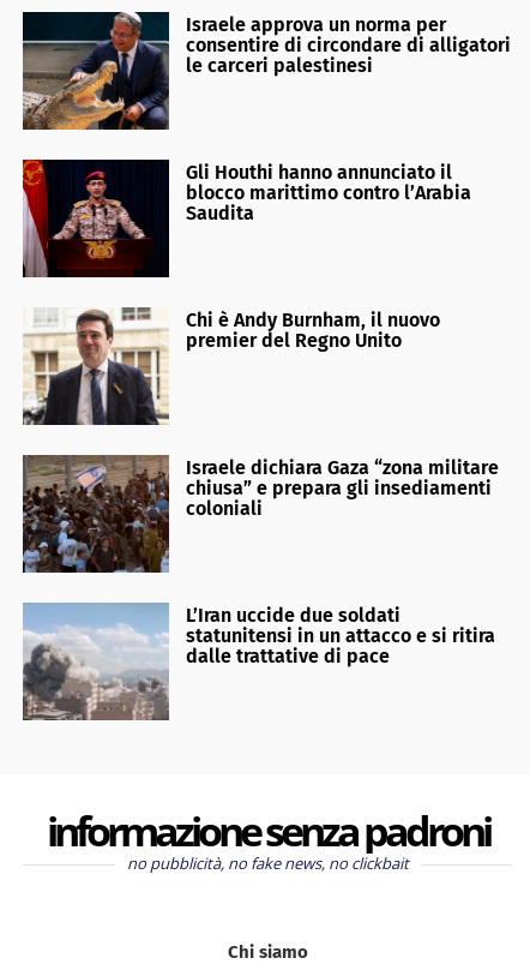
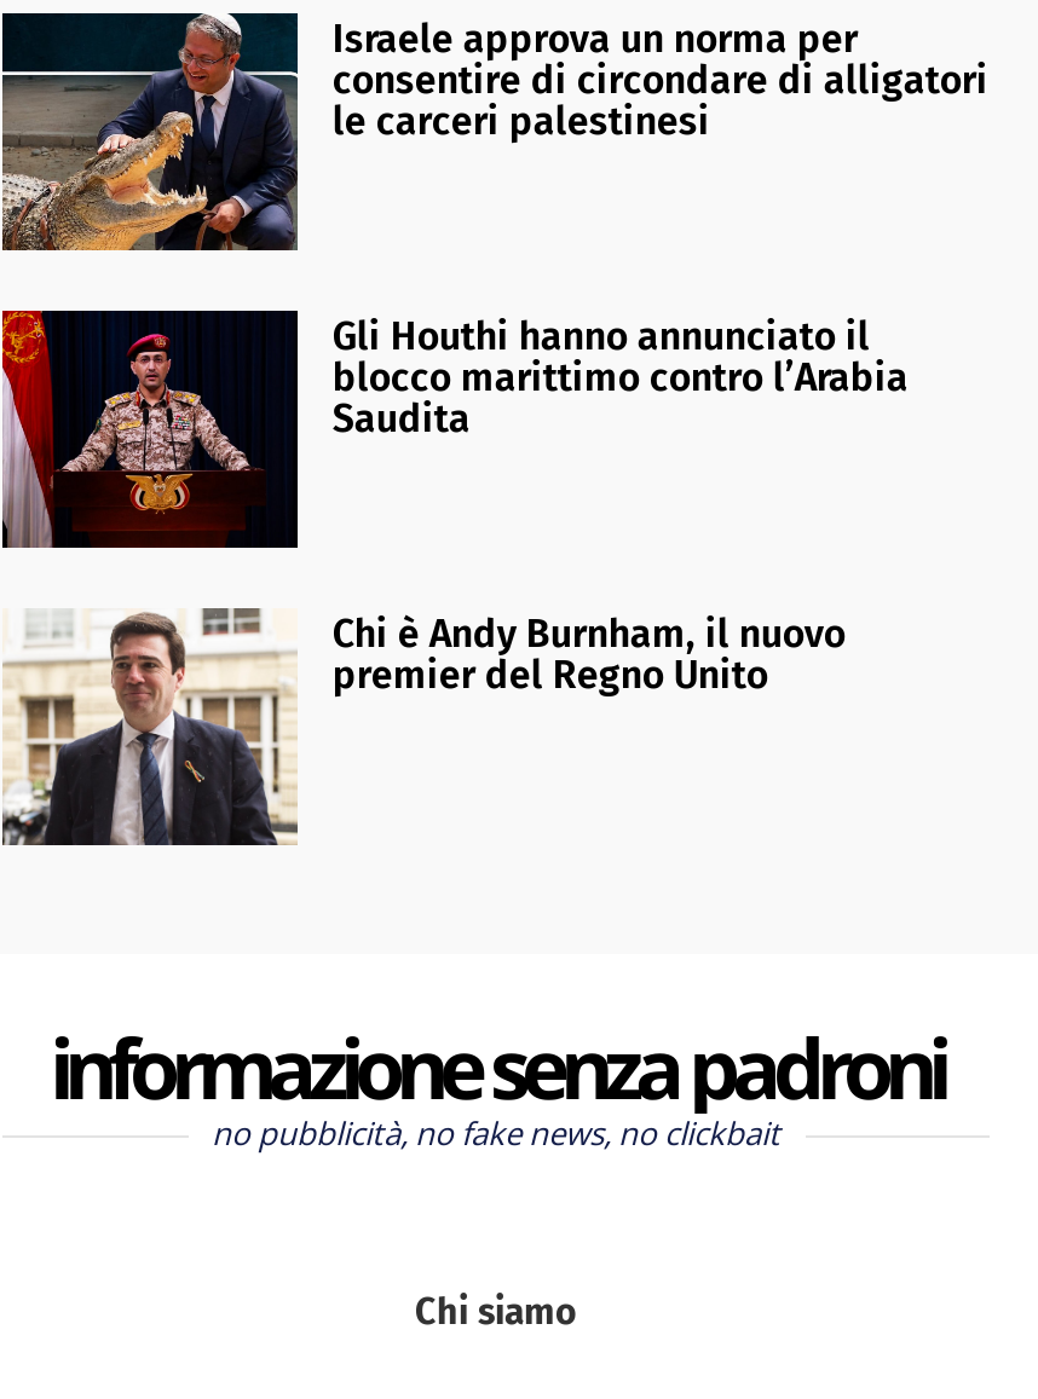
[22,454,499,574] [image] | Israele dichiara Gaza “zona militare | chiusa” e prepara gli insediamenti | coloniali -> none
[22,601,496,721] [image] | L’Iran uccide due soldati | statunitensi in un attacco e si ritira | dalle trattative di pace -> none

